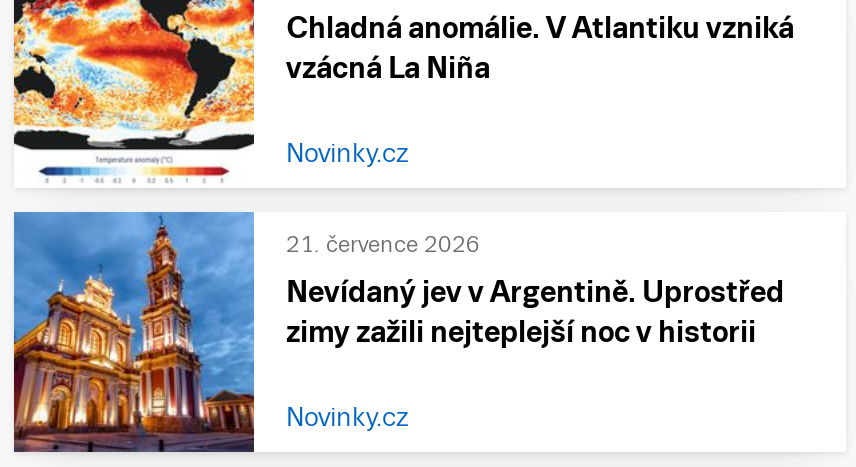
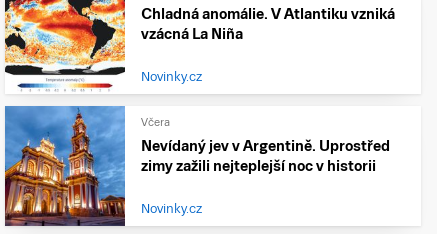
[286,232,480,256] 21. července 2026 -> [141,116,170,128] Včera

